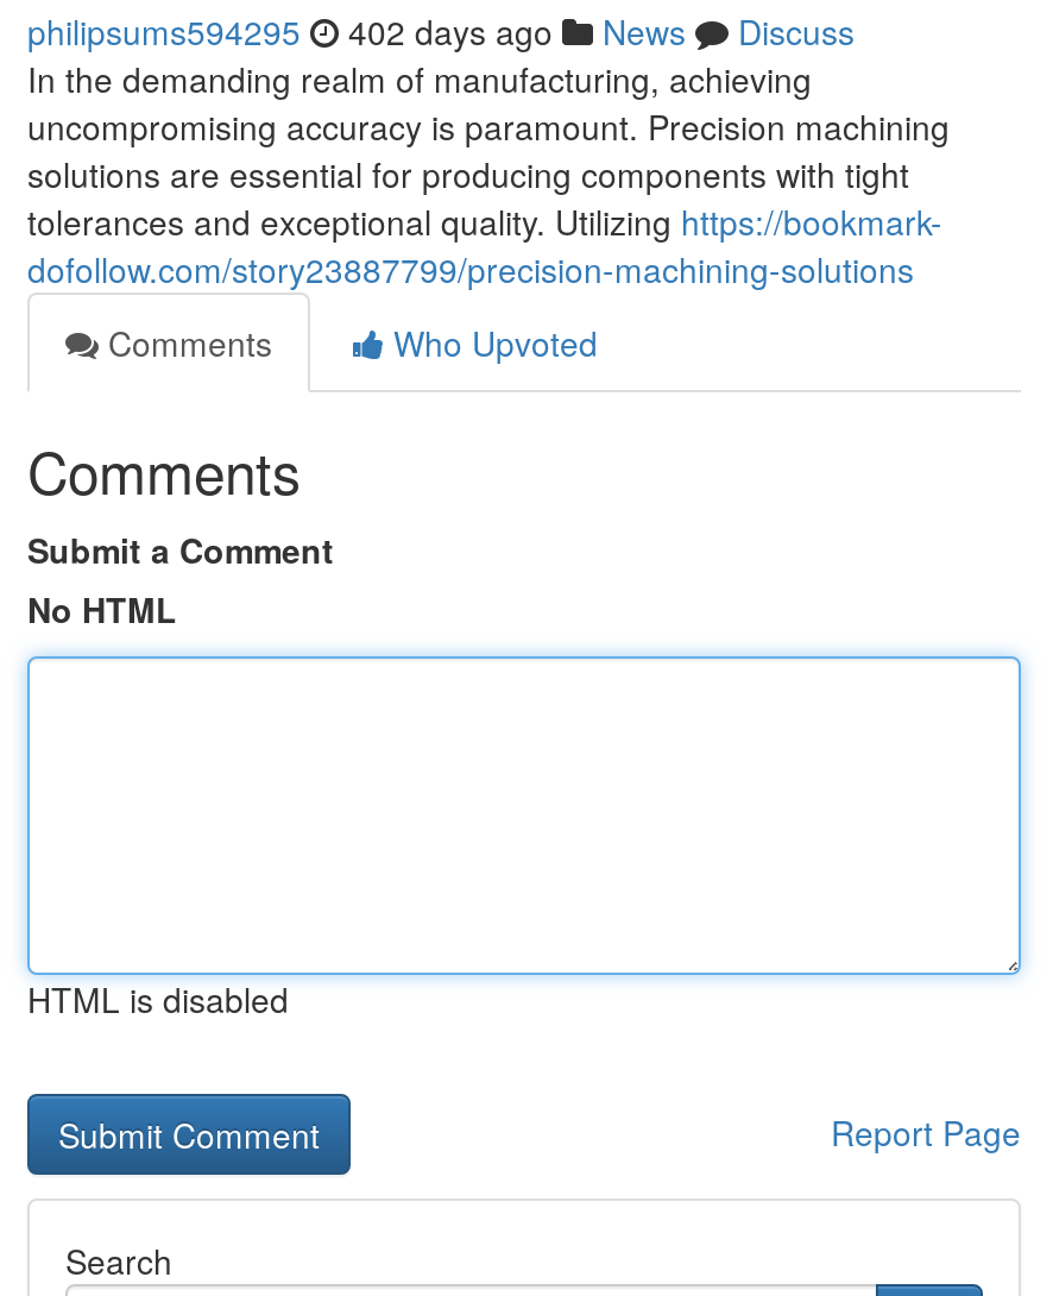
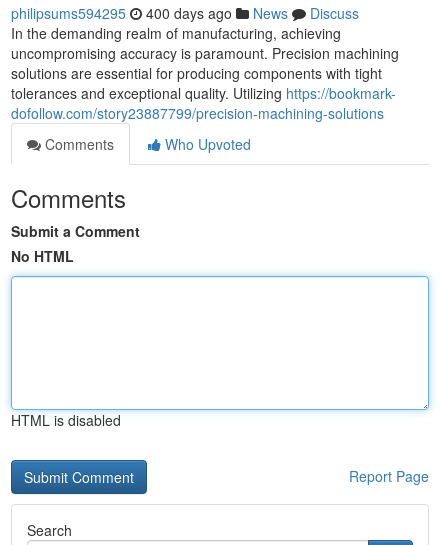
[27,7,855,55] philipsums594295 402 days ago News Discuss -> [11,3,359,23] philipsums594295 400 days ago News Discuss

